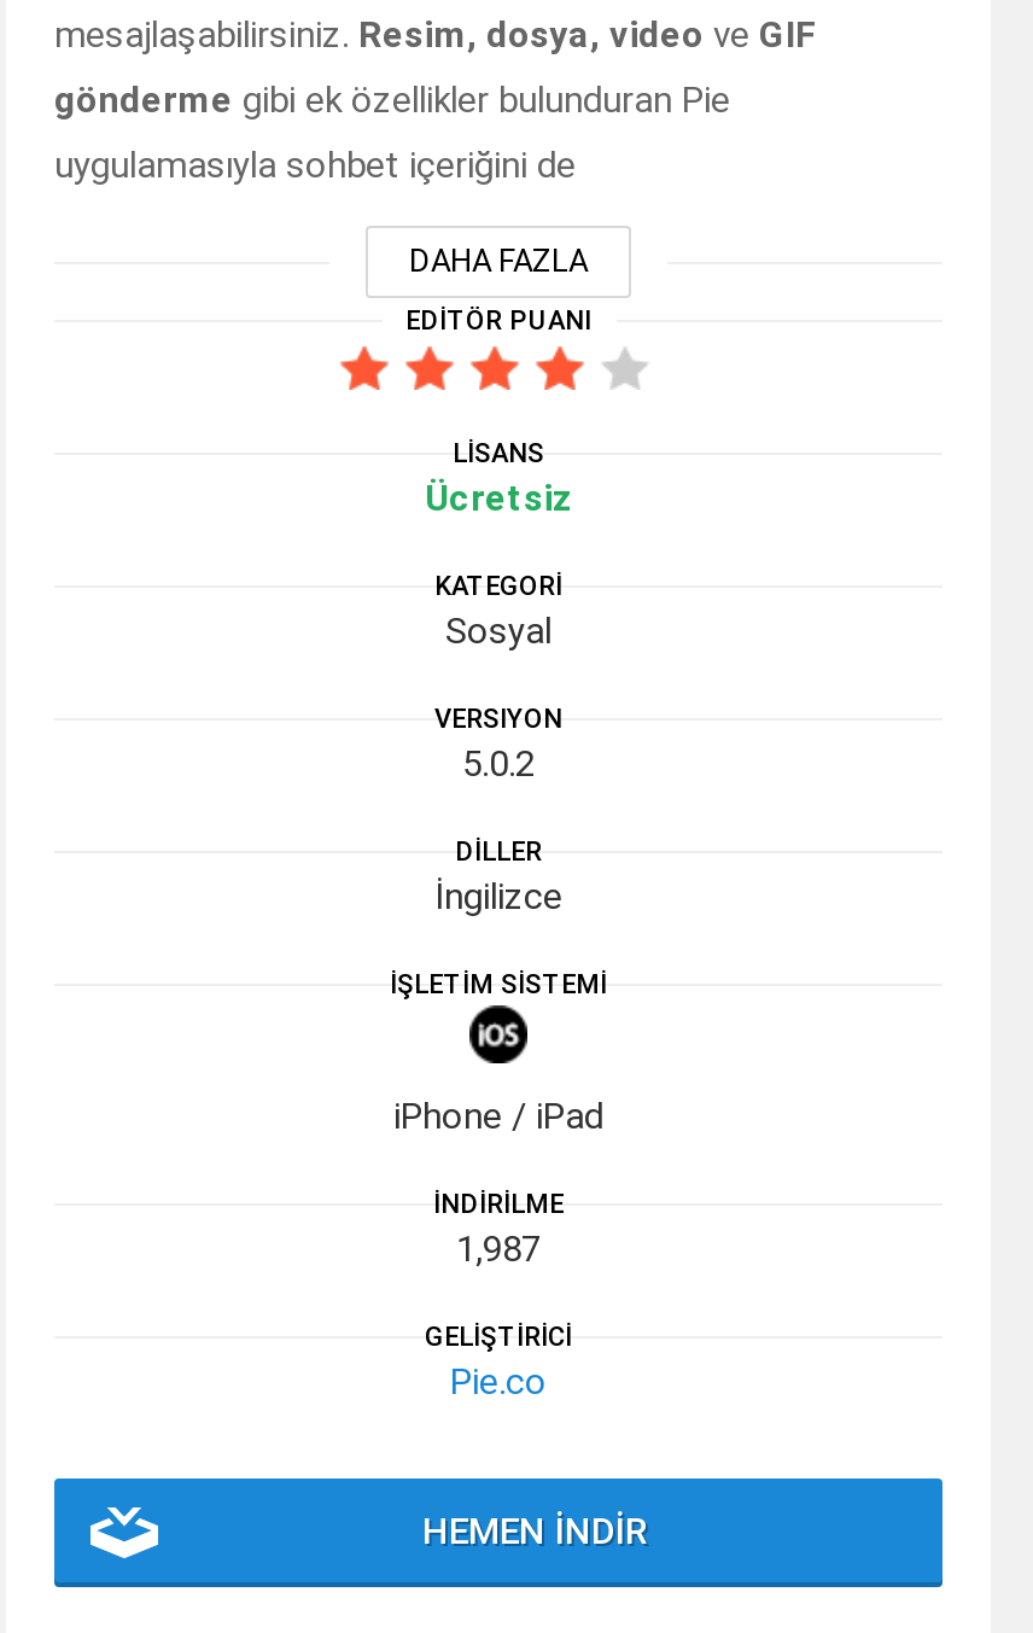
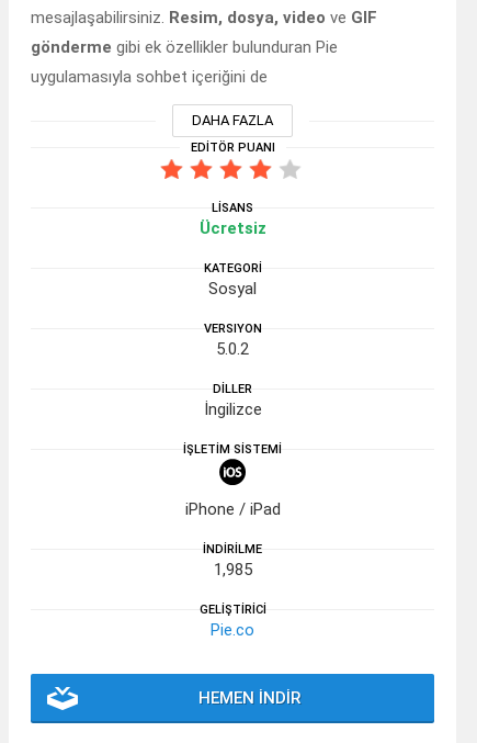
[456,1227,541,1271] 1,987 -> [213,560,252,579] 1,985

